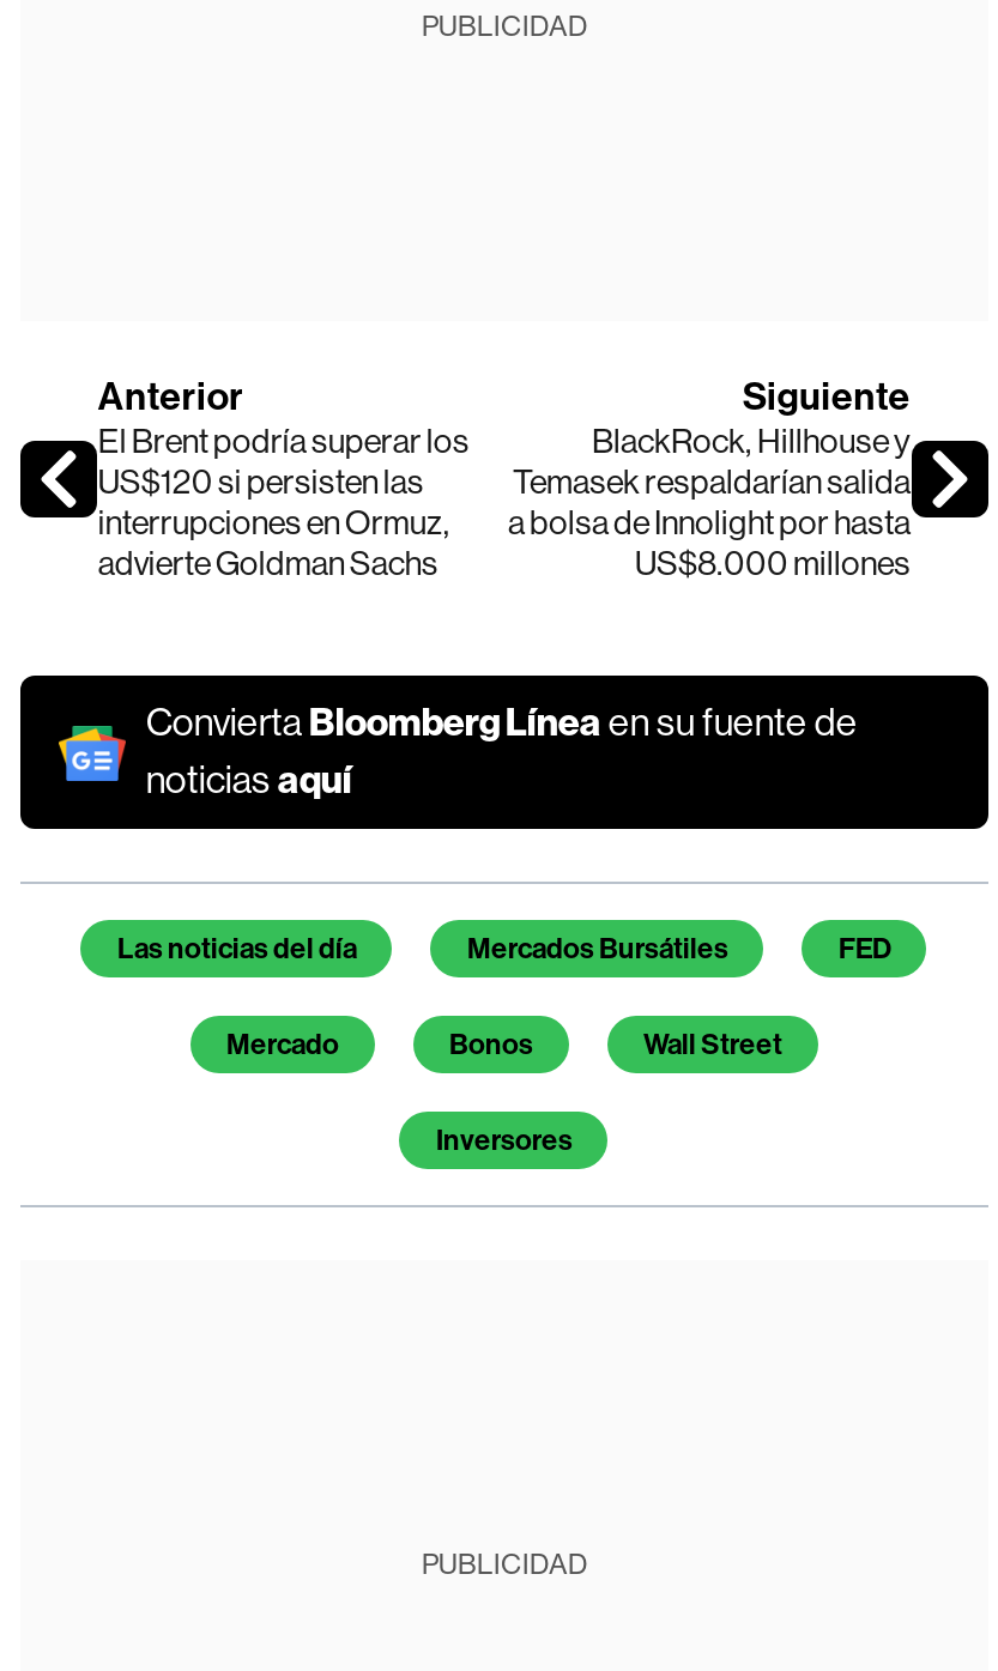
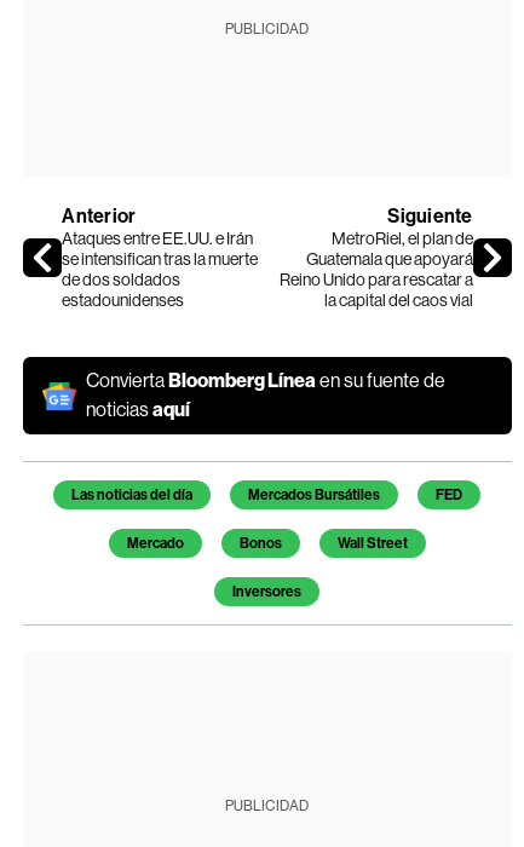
[98,422,469,583] El Brent podría superar los | US$120 si persisten las | interrupciones en Ormuz, | advierte Goldman Sachs -> [62,229,258,310] Ataques entre EE.UU. e Irán | se intensifican tras la muerte | de dos soldados | estadounidenses
[508,422,911,583] BlackRock, Hillhouse y | Temasek respaldarían salida | a bolsa de Innolight por hasta | US$8.000 millones -> [279,229,473,310] MetroRiel, el plan de | Guatemala que apoyará | Reino Unido para rescatar a | la capital del caos vial

